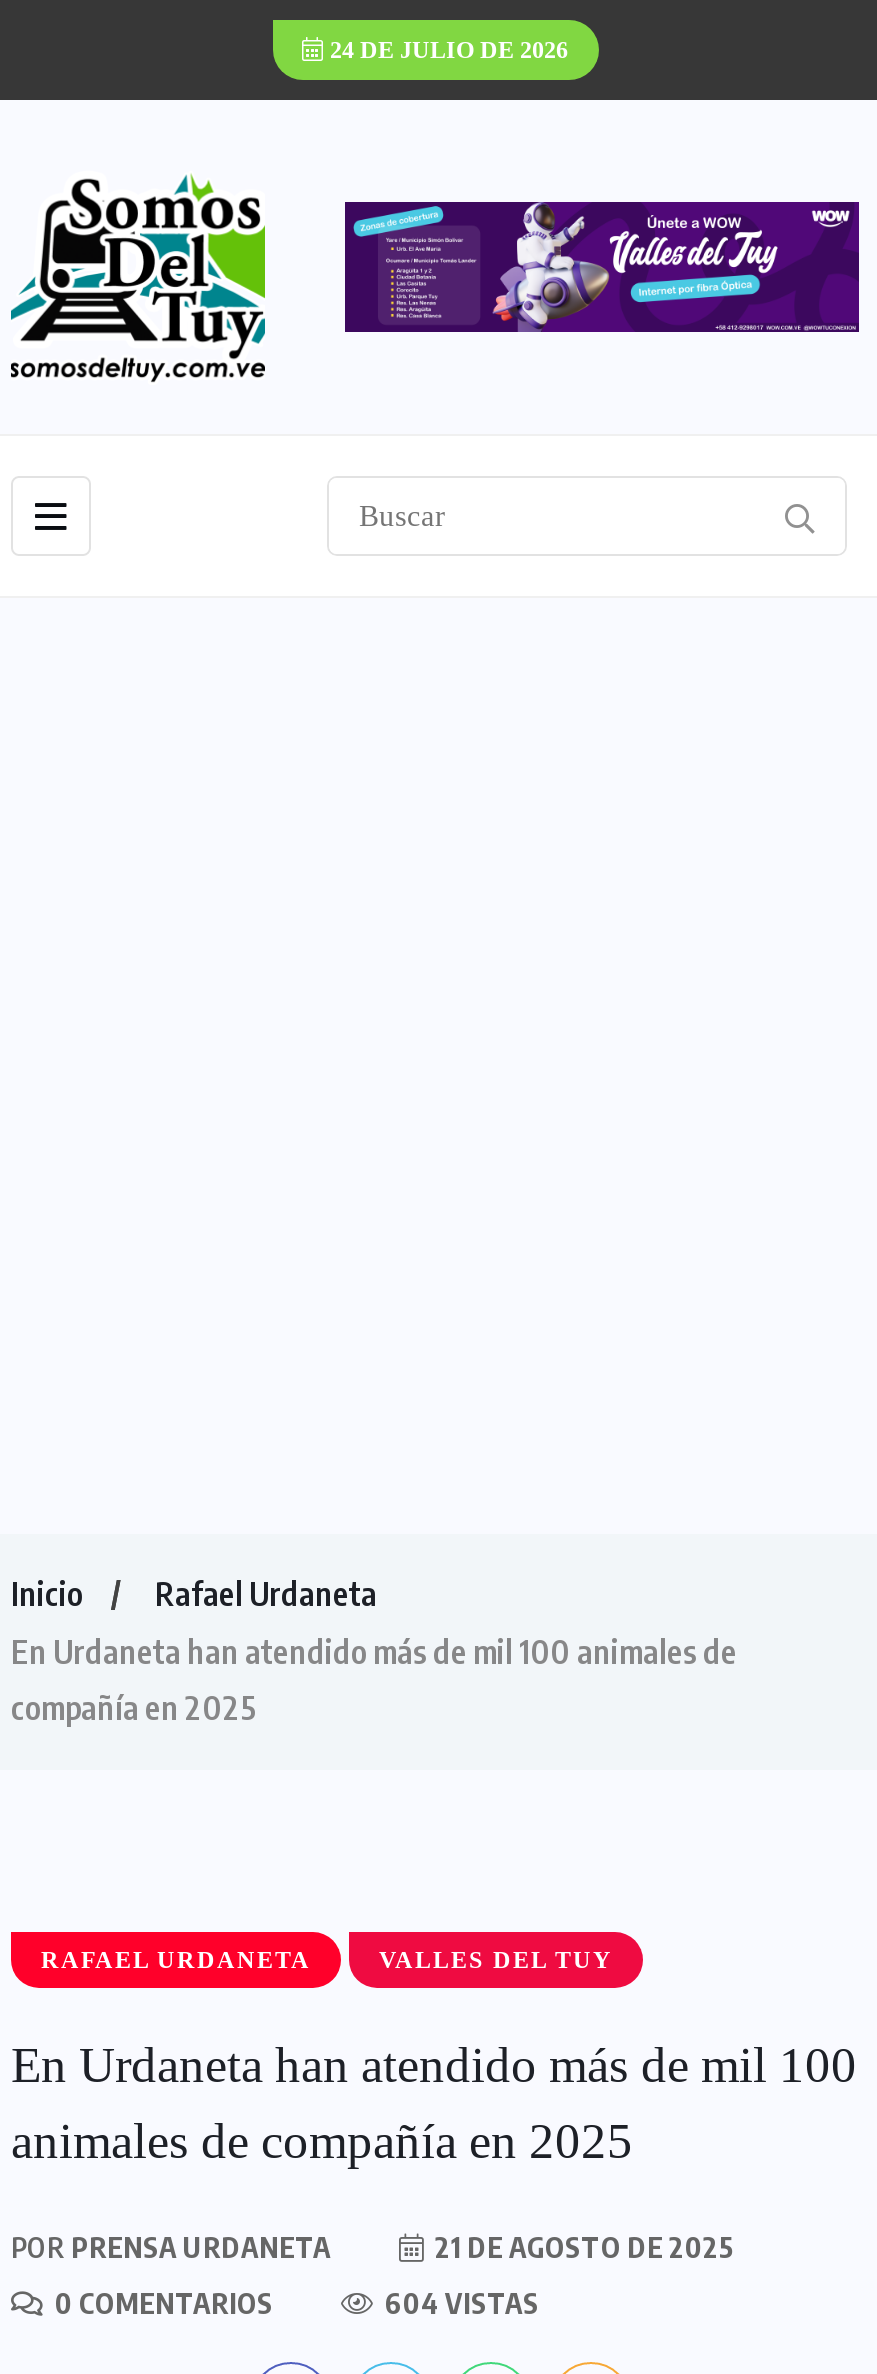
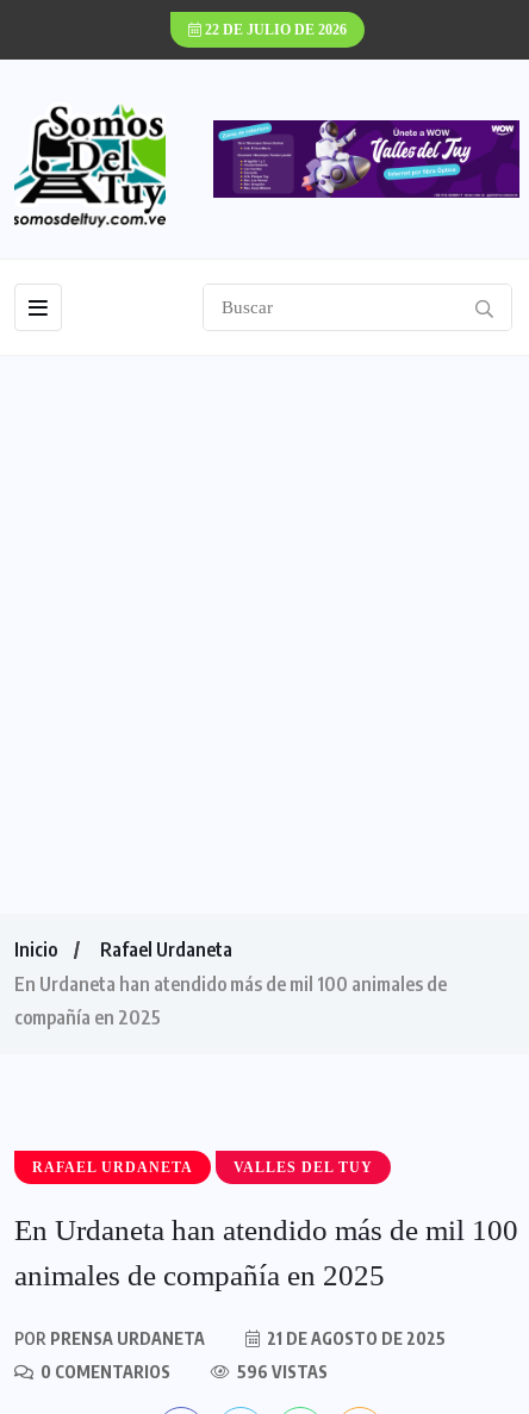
[324,36,568,64] 24 DE JULIO DE 2026 -> [201,21,346,38] 22 DE JULIO DE 2026
[379,2286,539,2320] 604 VISTAS -> [234,1362,328,1382] 596 VISTAS

